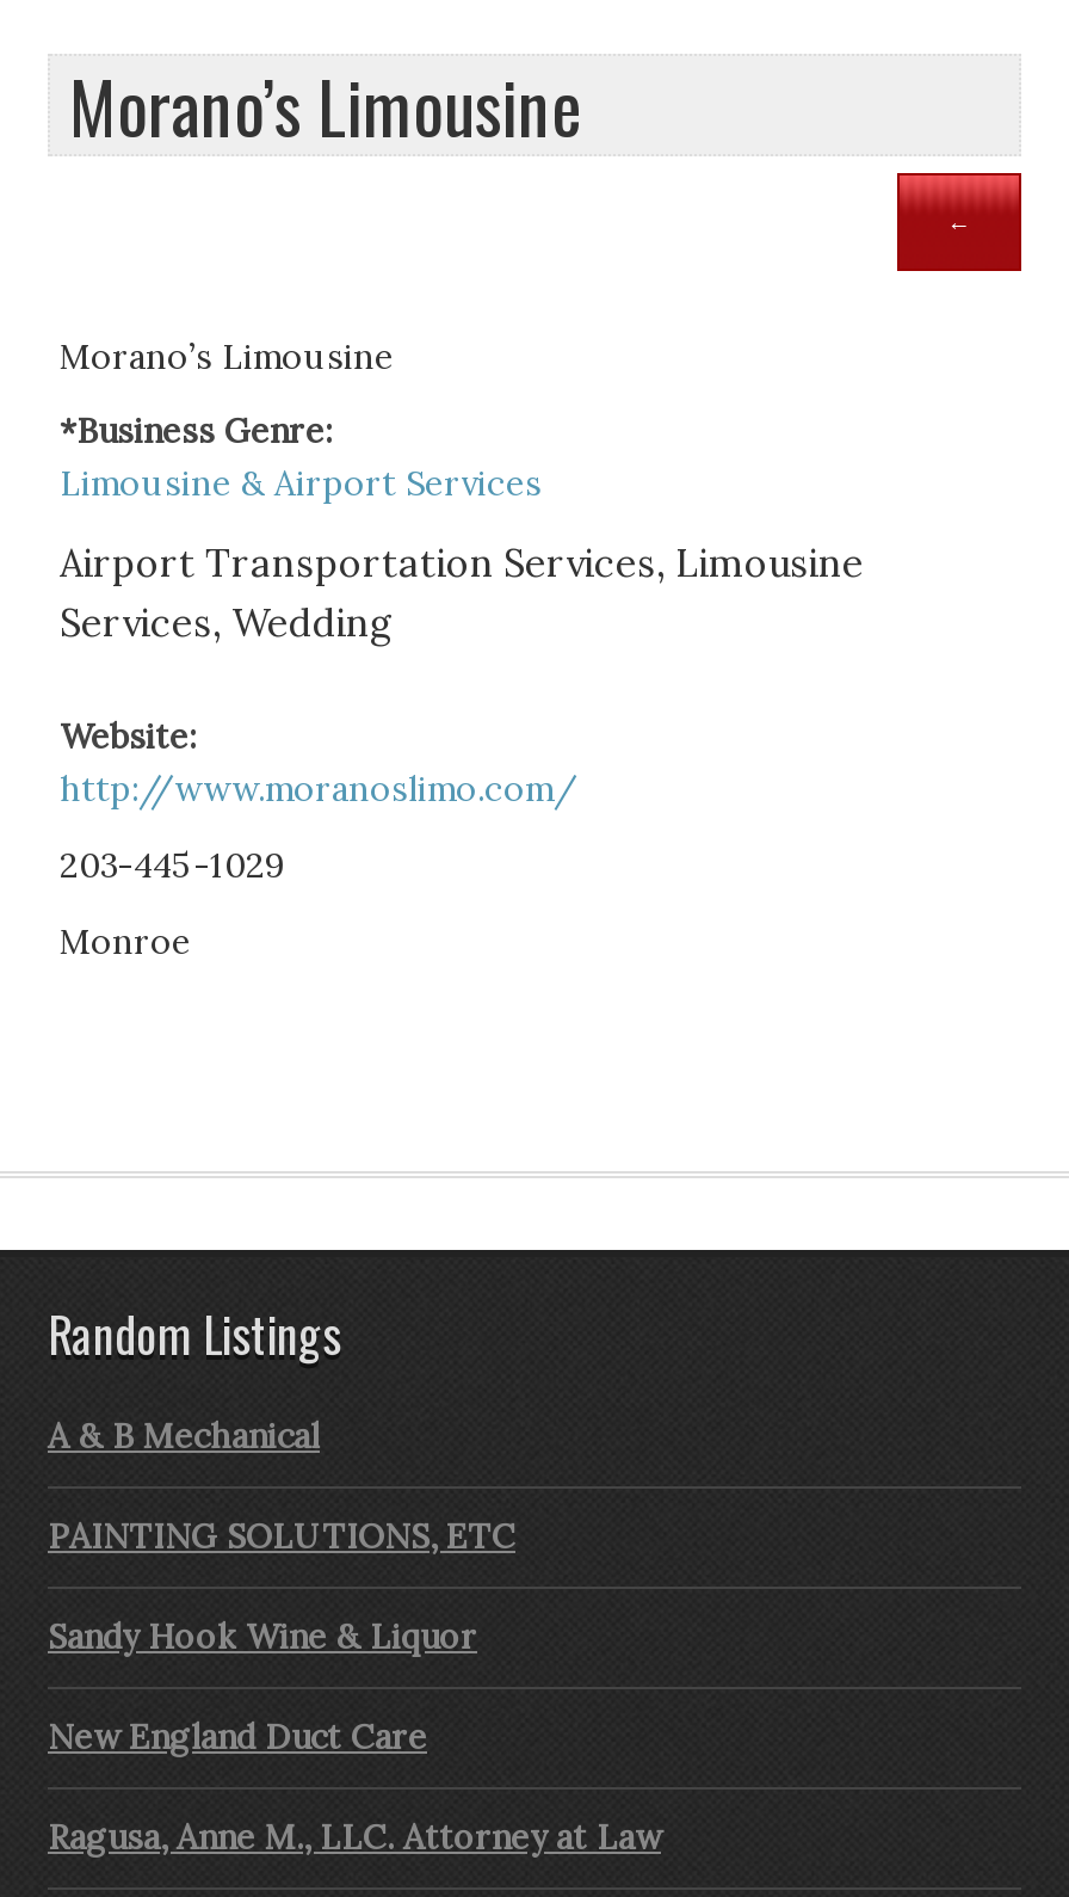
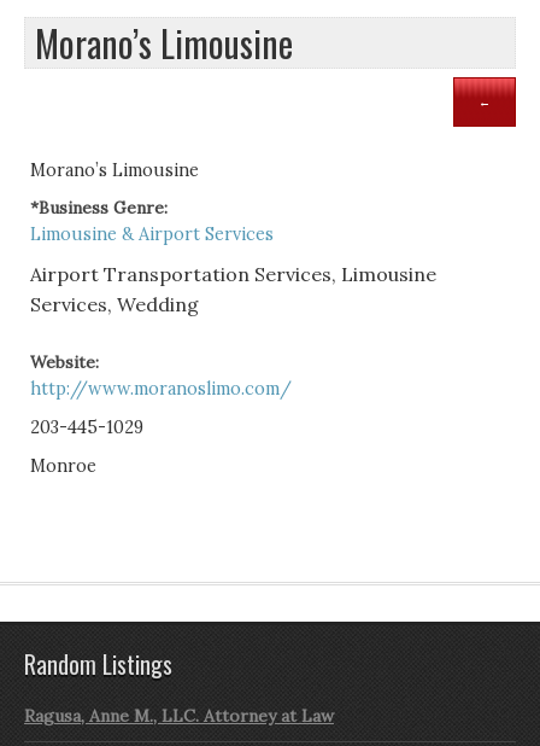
[48,1415,515,1759] A & B Mechanical | PAINTING SOLUTIONS, ETC | Sandy Hook Wine & Liquor | New England Duct Care -> none

